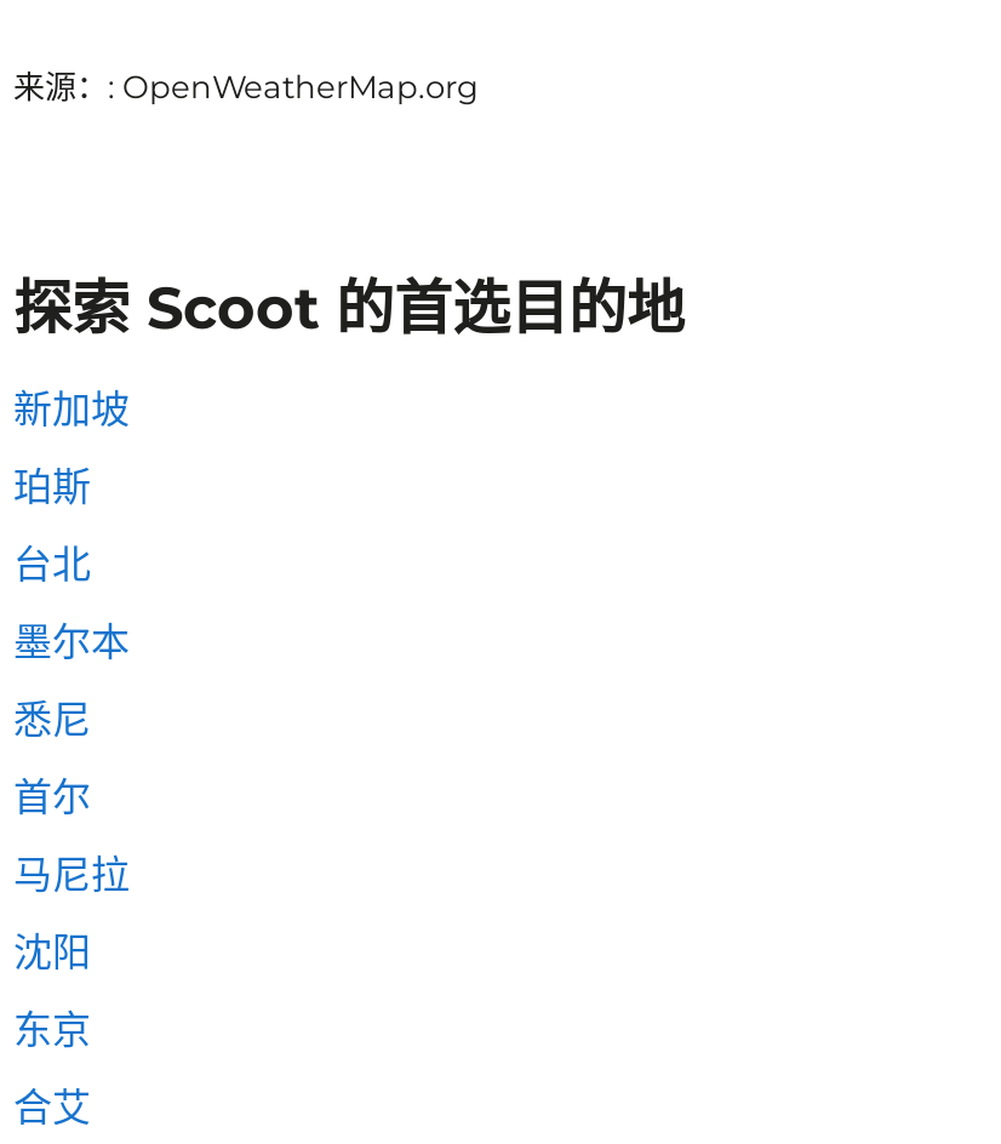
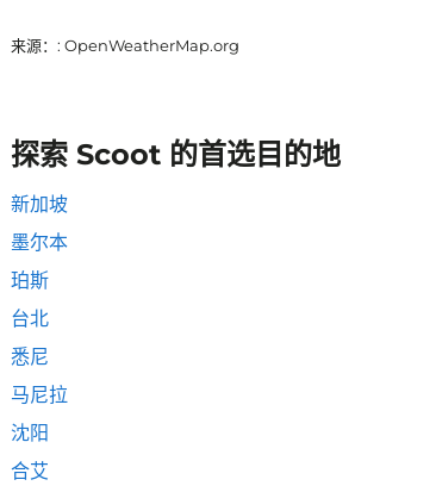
moved [13,464,91,588] -> [11,269,49,330]: 珀斯 | 台北
moved [13,619,130,665] -> [11,231,68,254]: 墨尔本
[13,774,91,820] 首尔 -> none
[13,1007,91,1053] 东京 -> none

